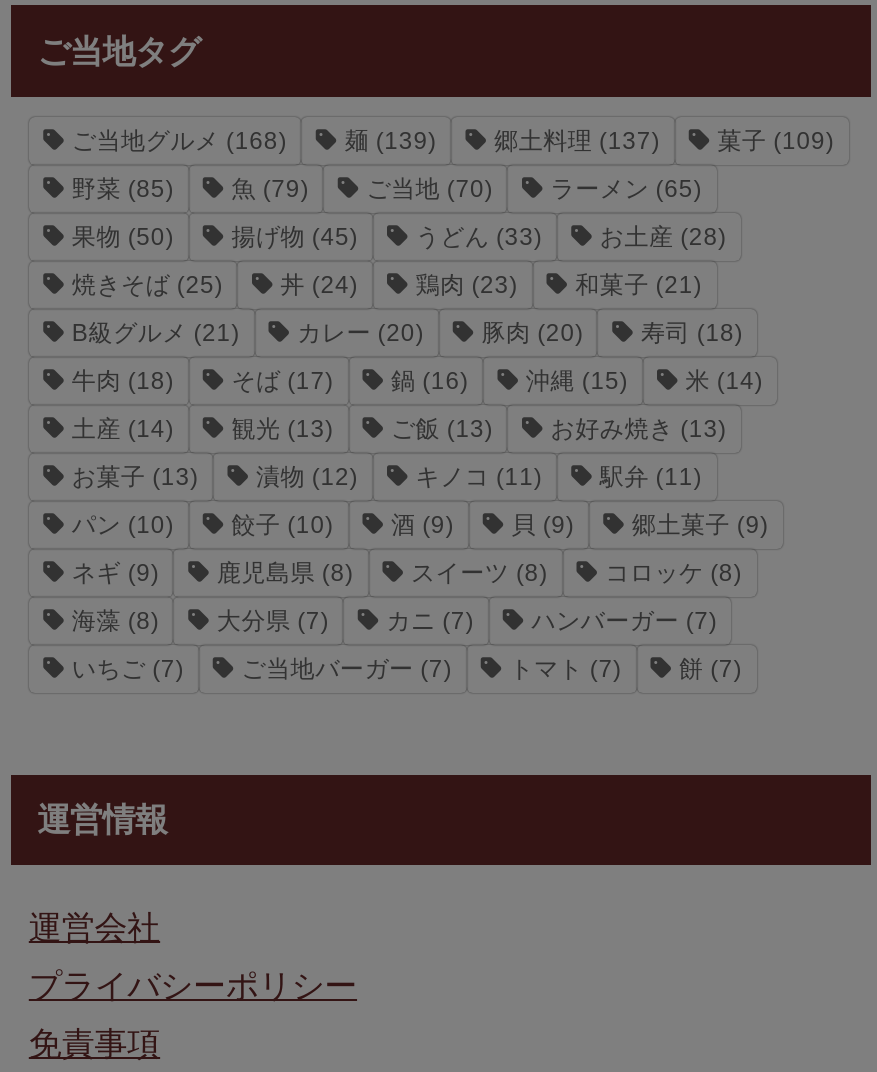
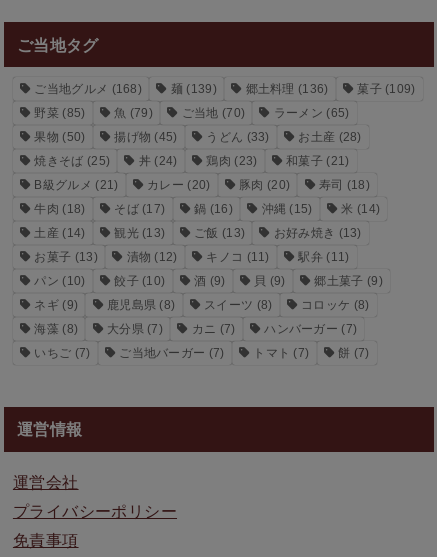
[494,126,660,154] 郷土料理(137) -> [245,82,328,96] 郷土料理(136)

